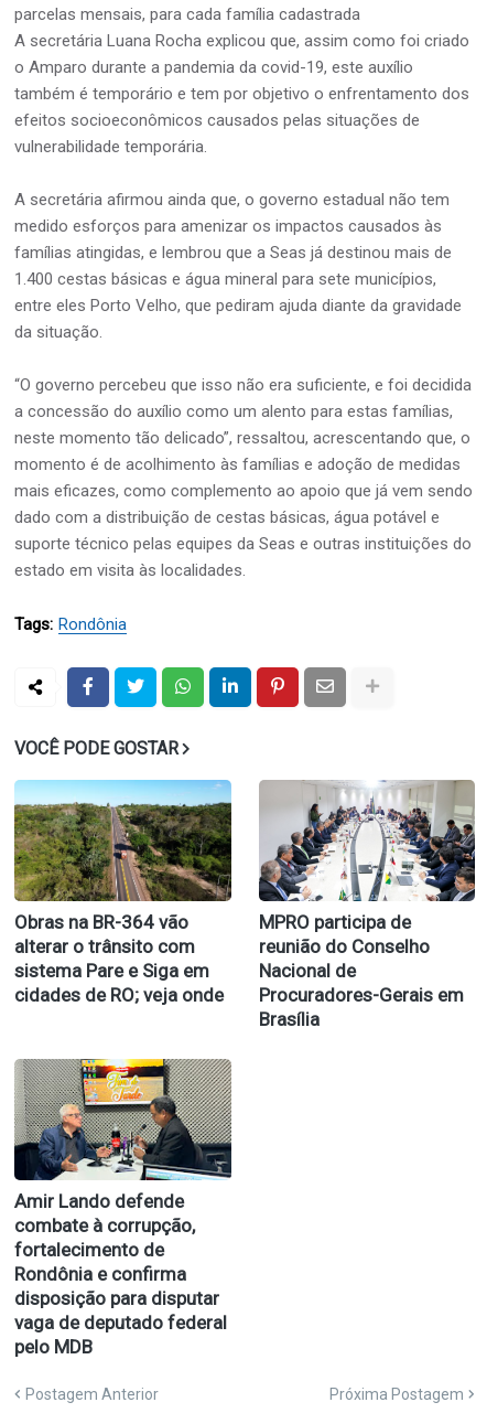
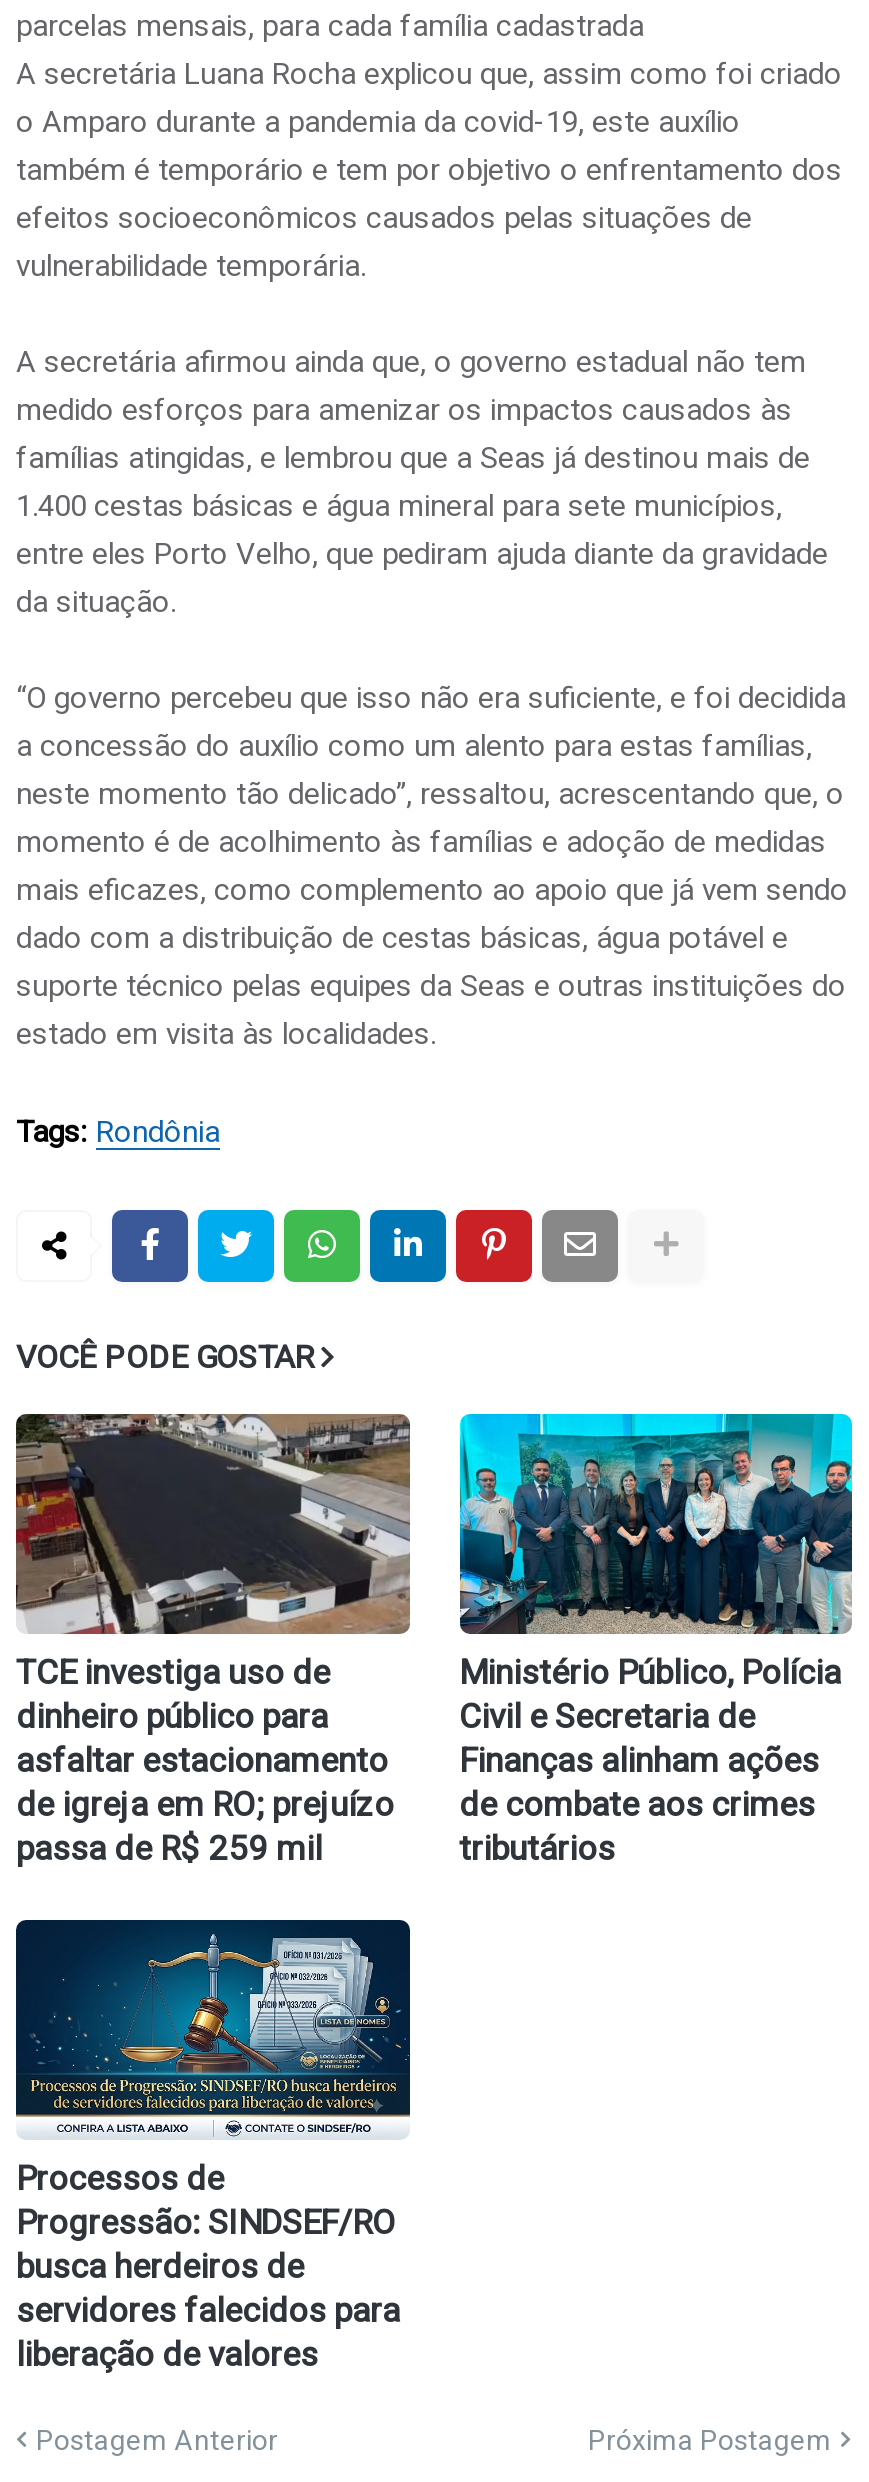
[13,779,232,1006] [image] | Obras na BR-364 vão | alterar o trânsito com | sistema Pare e Siga em | cidades de RO; veja onde -> [16,1412,412,1868] [image] | TCE investiga uso de | dinheiro público para | asfaltar estacionamento | de igreja em RO; prejuízo | passa de R$ 259 mil
[258,779,476,1030] [image] | MPRO participa de | reunião do Conselho | Nacional de | Procuradores-Gerais em | Brasília -> [458,1412,854,1868] [image] | Ministério Público, Polícia | Civil e Secretaria de | Finanças alinham ações | de combate aos crimes | tributários
[14,1062,232,1358] [image] | Amir Lando defende | combate à corrupção, | fortalecimento de | Rondônia e confirma | disposição para disputar | vaga de deputado federal | pelo MDB -> [16,1918,410,2374] [image] | Processos de | Progressão: SINDSEF/RO | busca herdeiros de | servidores falecidos para | liberação de valores

